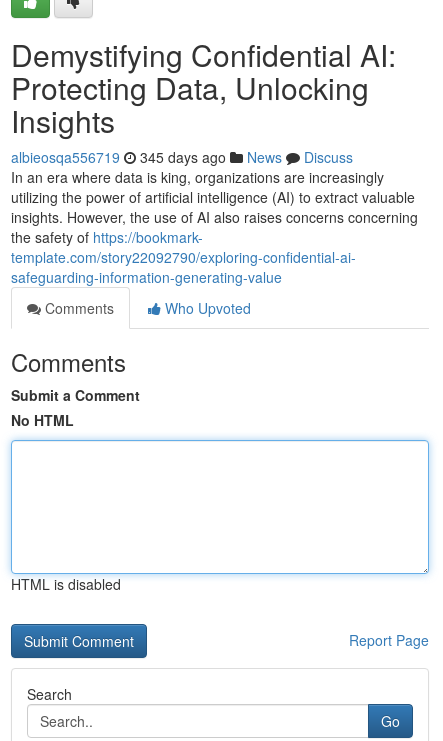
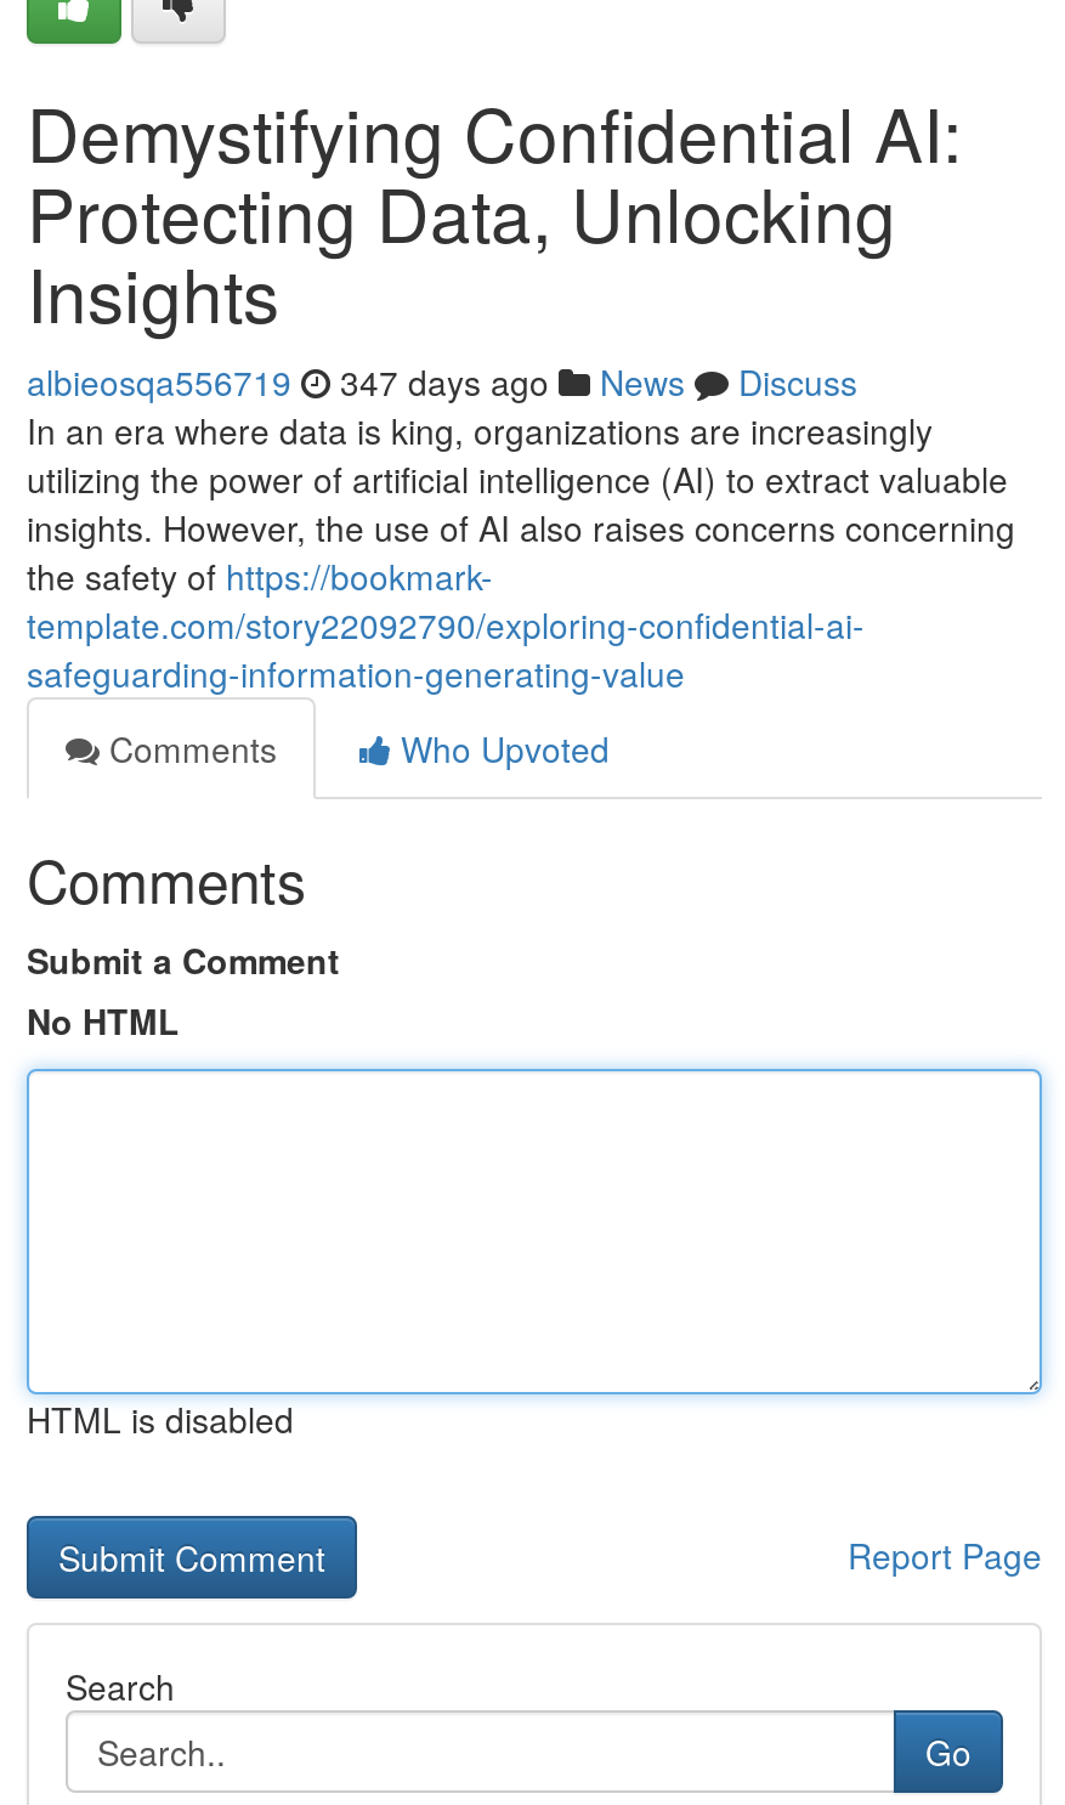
[11,147,353,167] albieosqa556719 345 days ago News Discuss -> [27,357,857,406] albieosqa556719 347 days ago News Discuss

